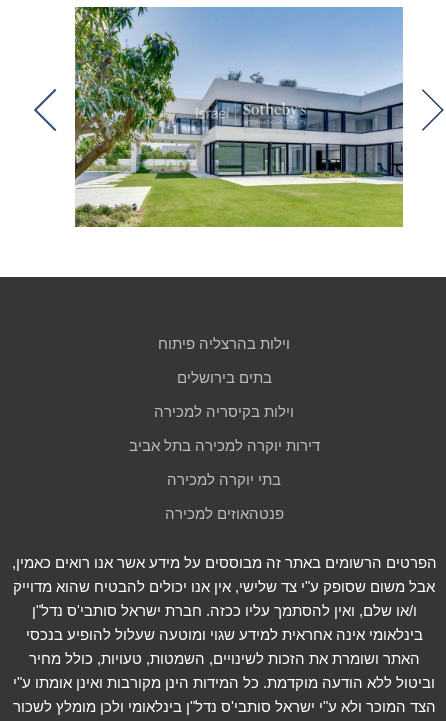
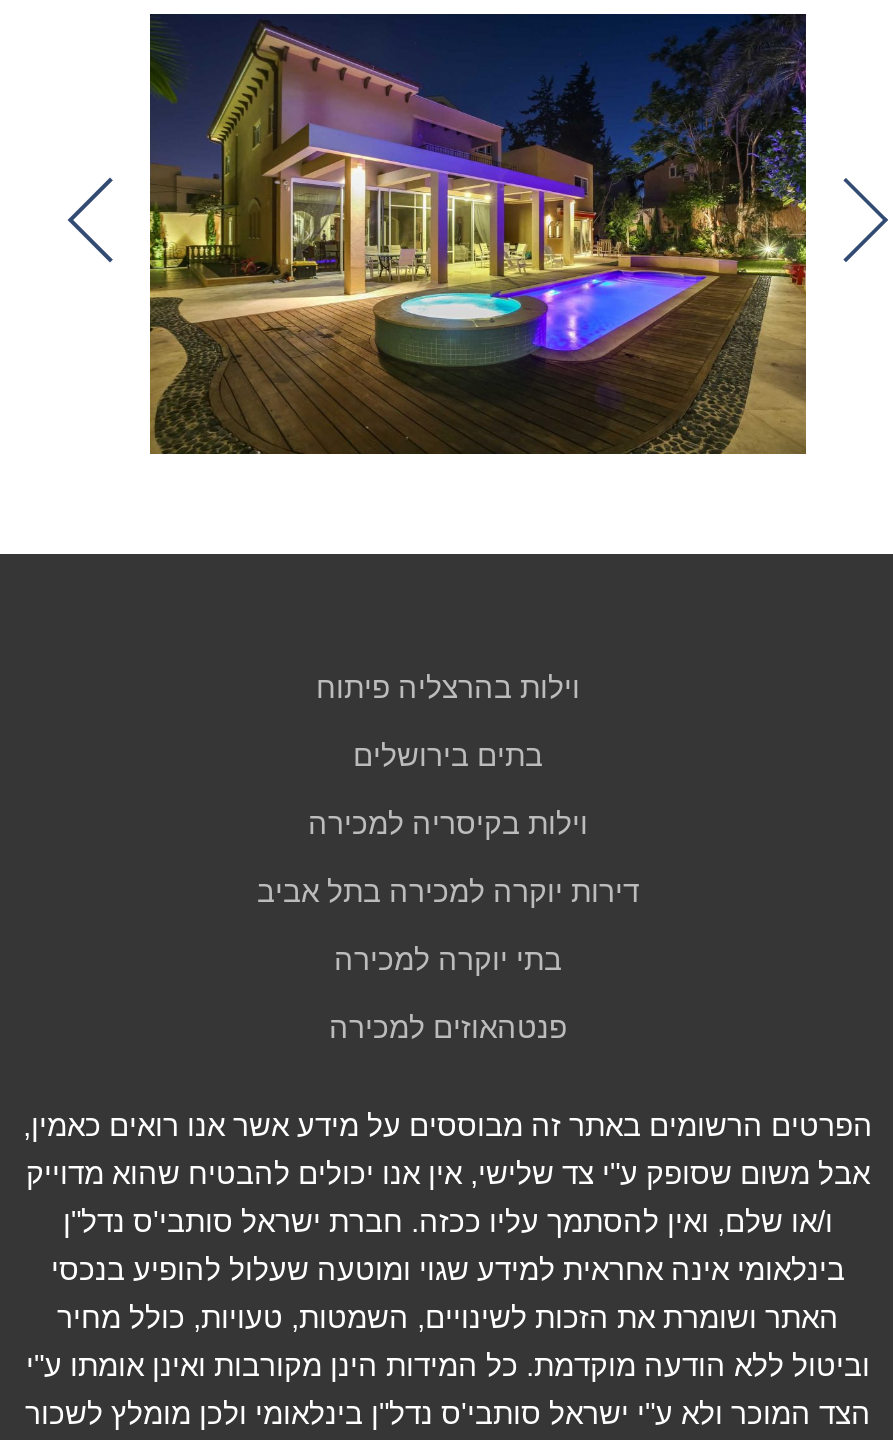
[74,6,404,228] [image] -> [148,12,808,456] [image]

